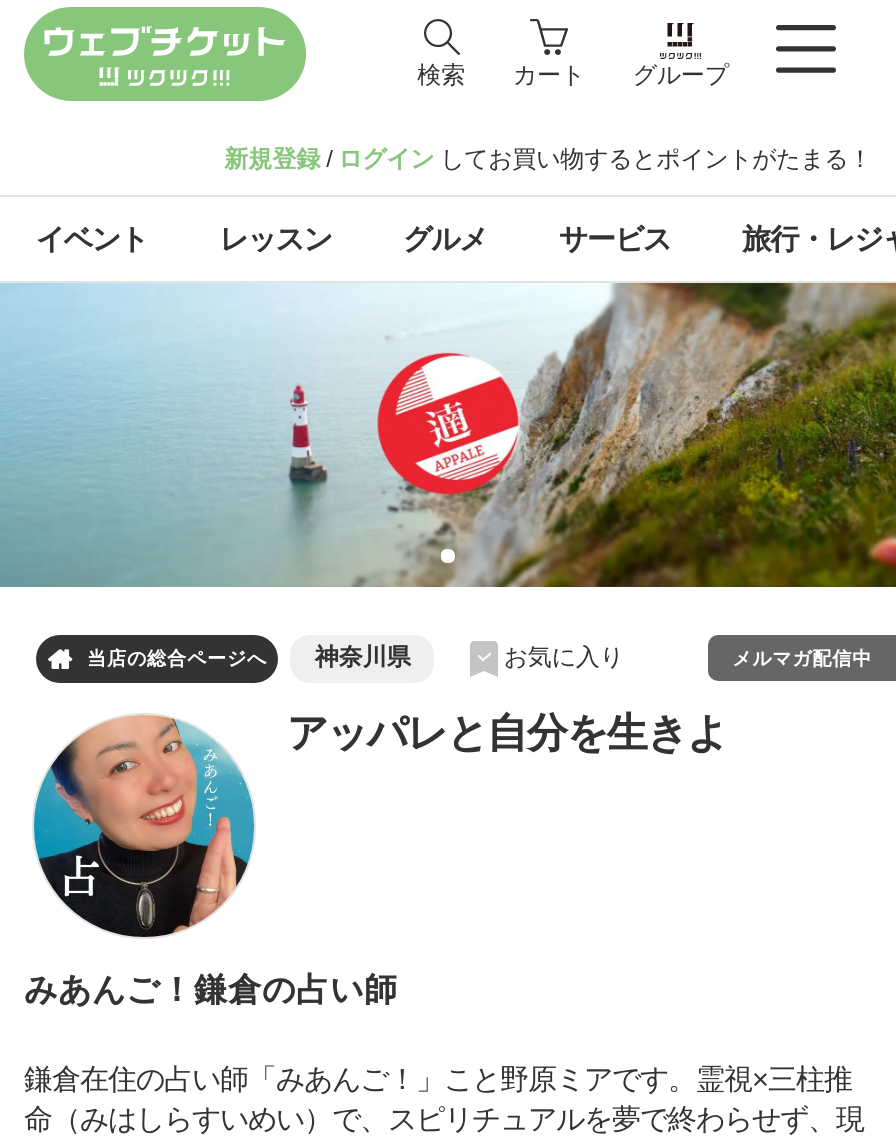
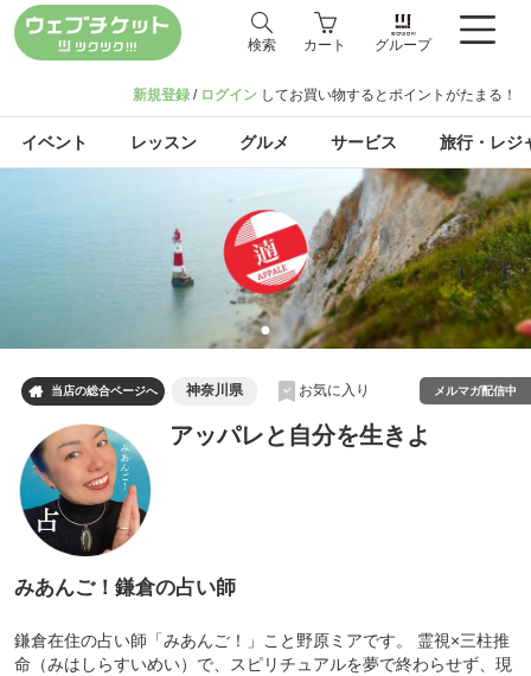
[24,1063,852,1095] 鎌倉在住の占い師「みあんご！」こと野原ミアです。霊視×三柱推 -> [14,631,510,650] 鎌倉在住の占い師「みあんご！」こと野原ミアです。 霊視×三柱推

